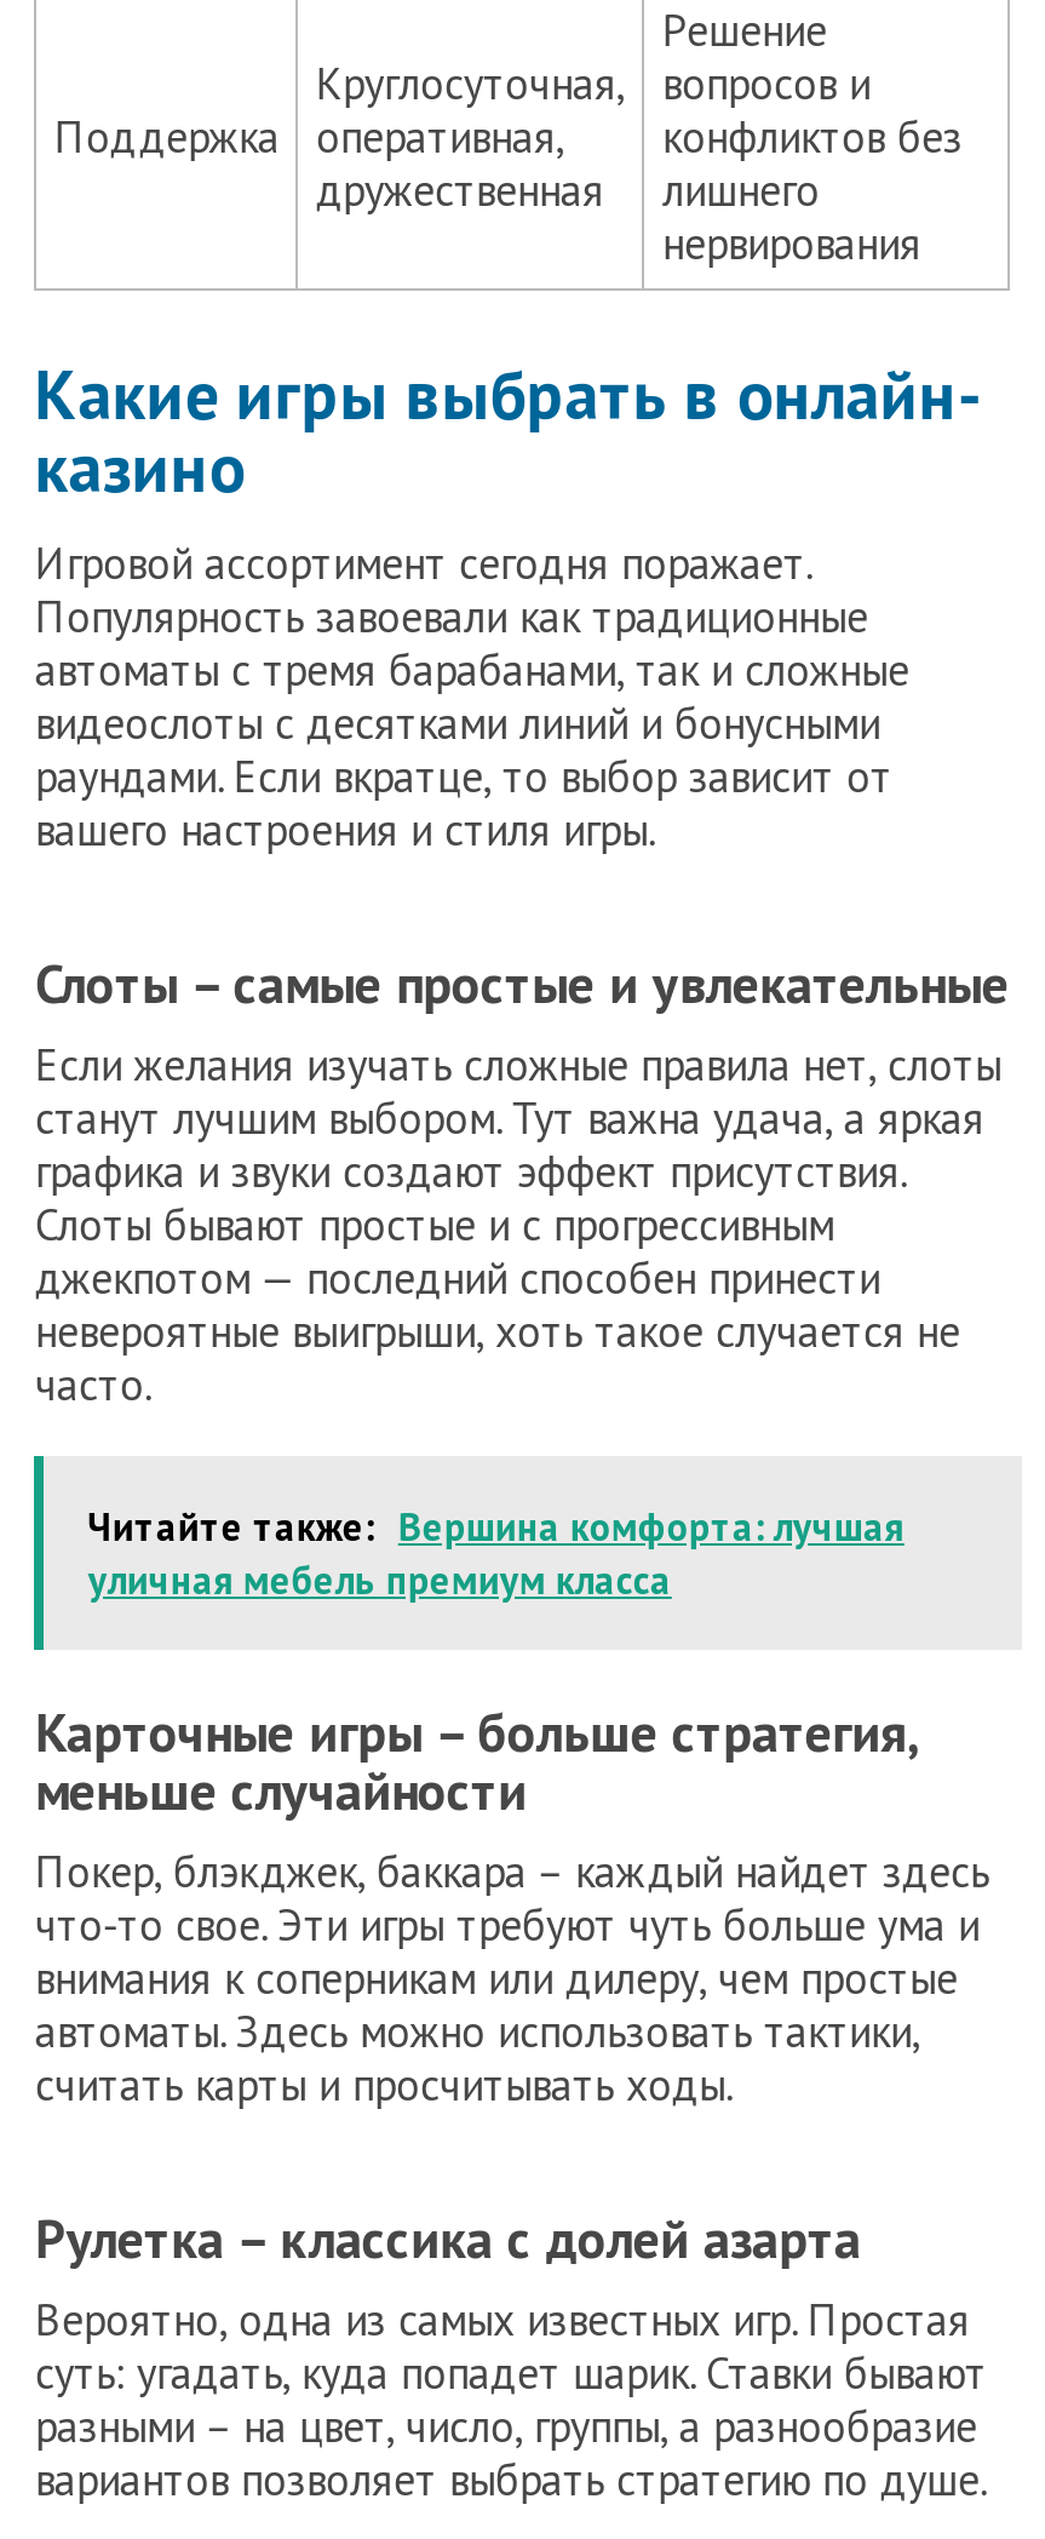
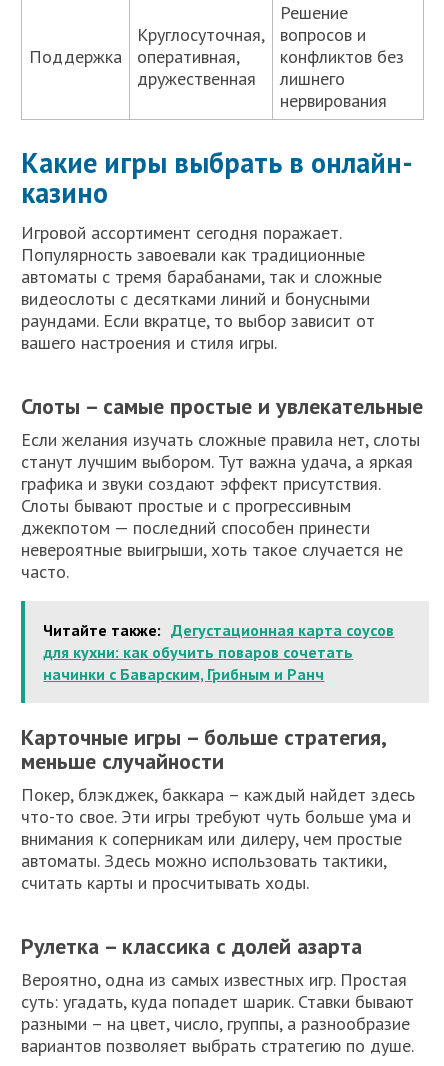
[88,1502,904,1603] Читайте также: Вершина комфорта: лучшая | уличная мебель премиум класса -> [43,620,394,684] Читайте также: Дегустационная карта соусов | для кухни: как обучить поваров сочетать | начинки с Баварским, Грибным и Ранч

